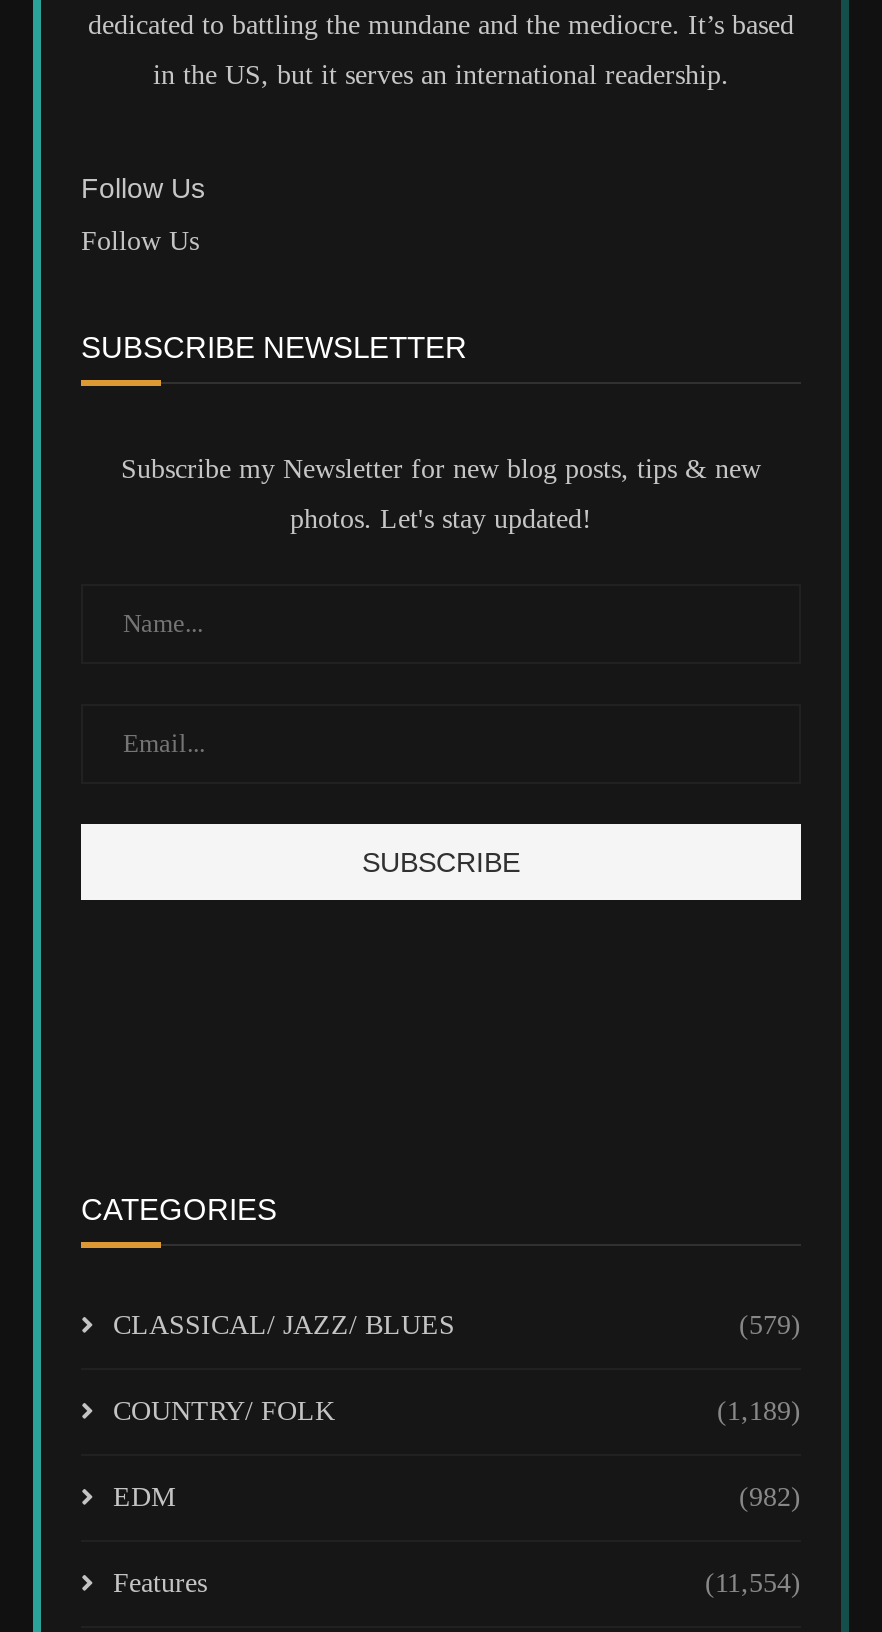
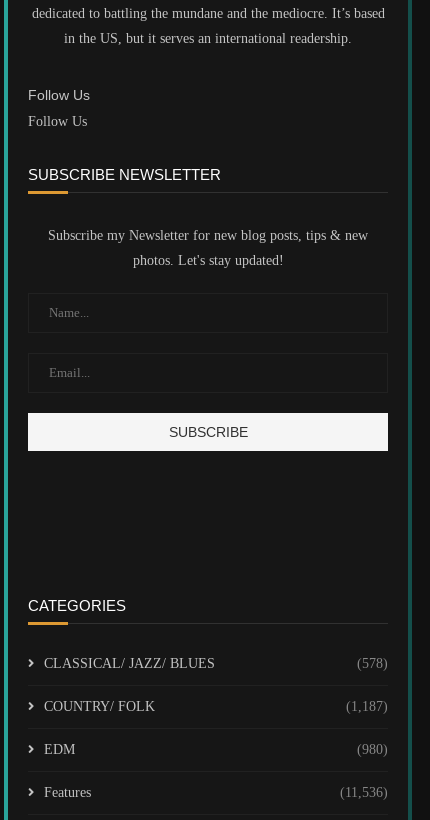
[739,1311,801,1341] (579) -> [357,655,388,670] (578)
[717,1397,801,1427] (1,189) -> [346,698,388,713] (1,187)
[739,1483,801,1513] (982) -> [357,741,388,756] (980)
[705,1569,801,1599] (11,554) -> [340,784,388,799] (11,536)

